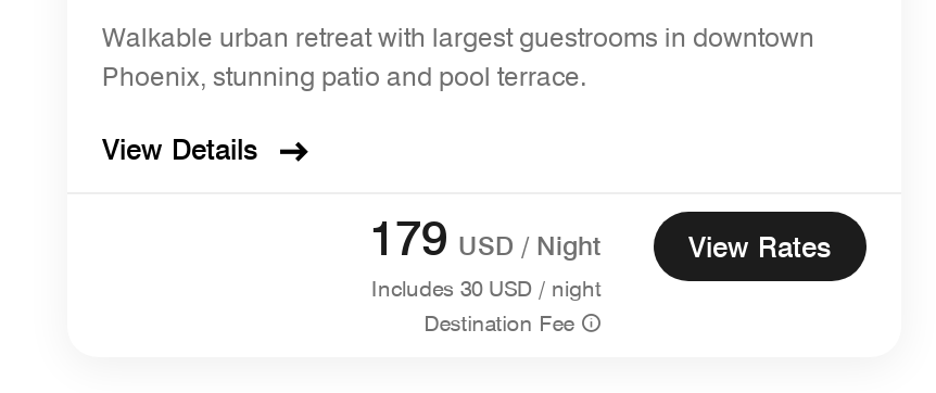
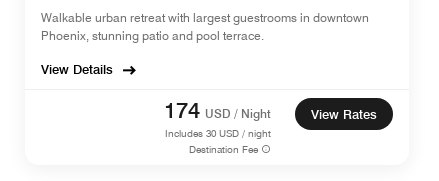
[369,210,602,266] 179 USD / Night -> [164,97,271,123] 174 USD / Night

